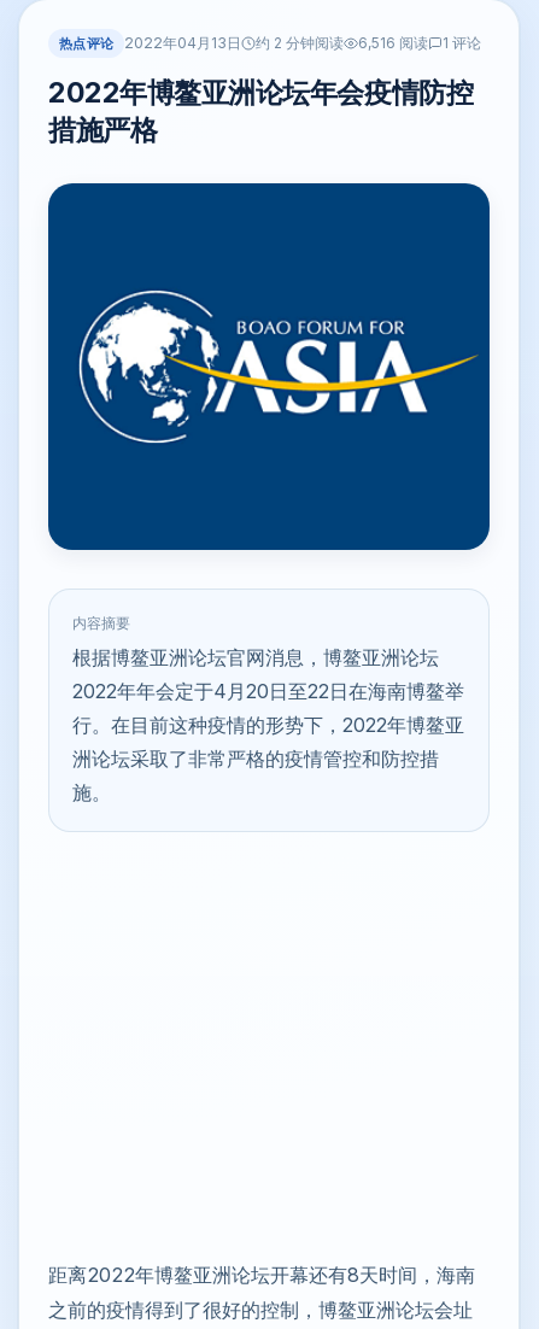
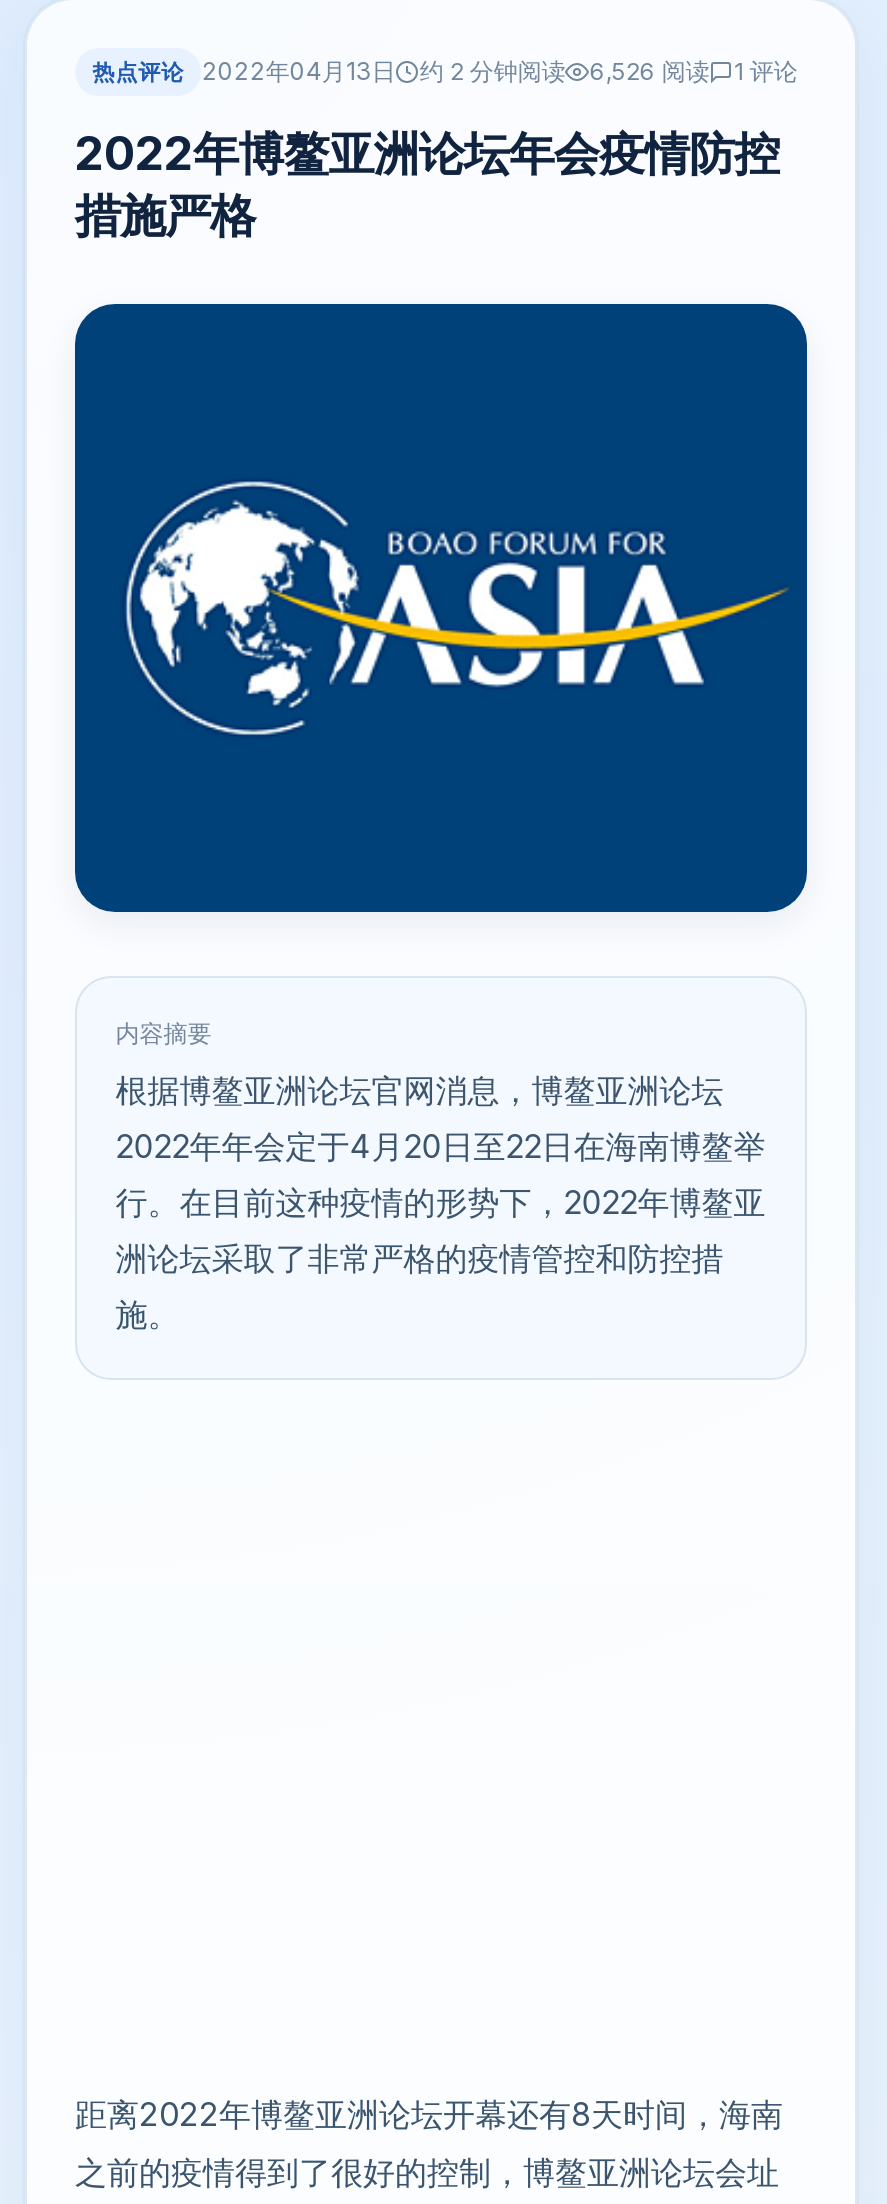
[358,35,428,52] 6,516 阅读 -> [590,58,710,86] 6,526 阅读

